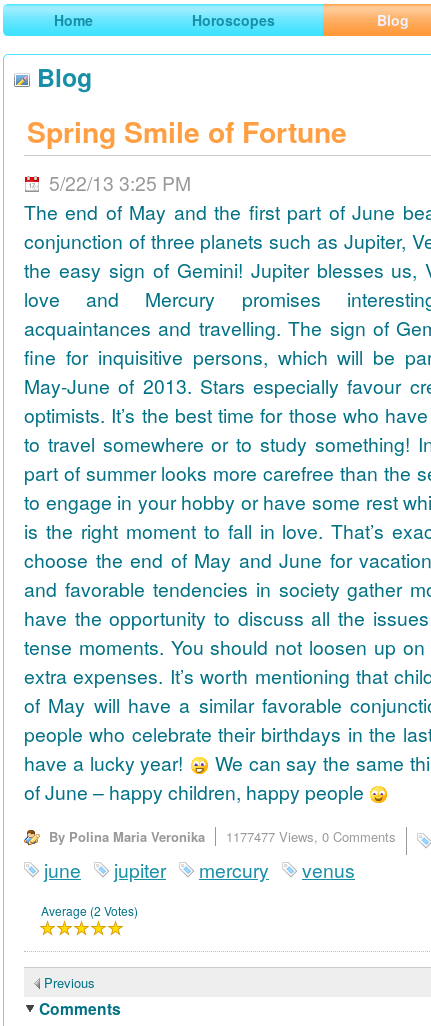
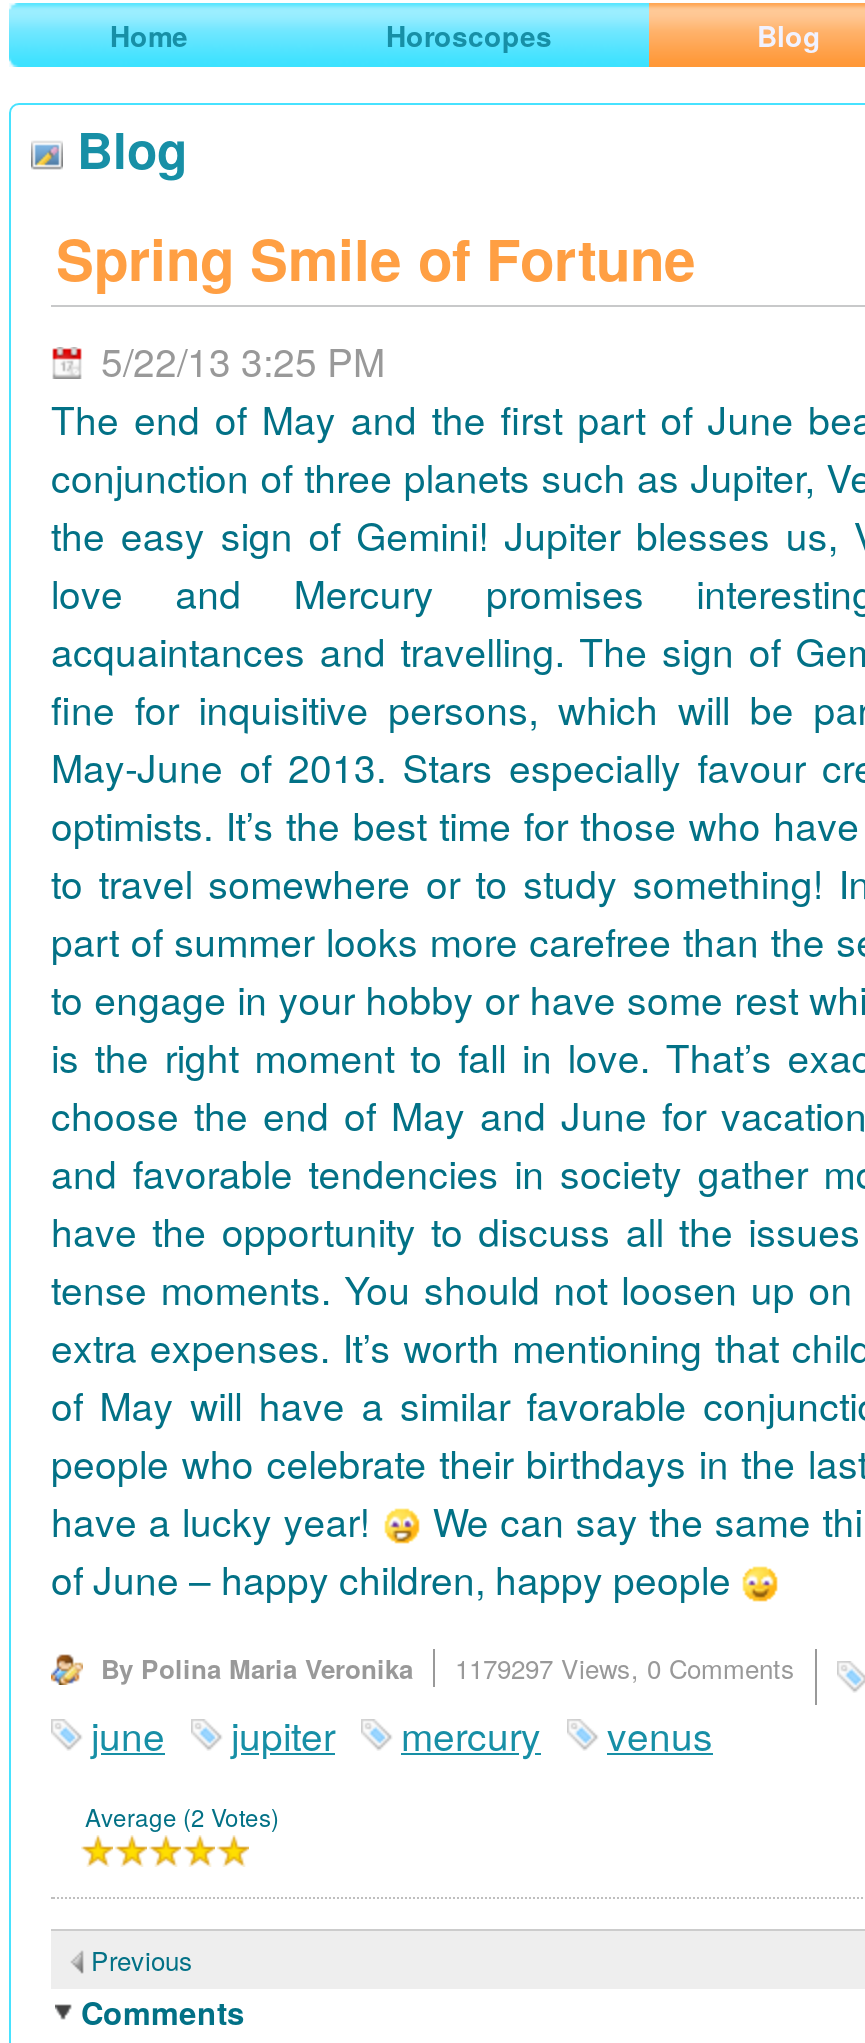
[226,827,396,846] 1177477 Views, 0 Comments -> [455,1649,795,1687] 1179297 Views, 0 Comments

